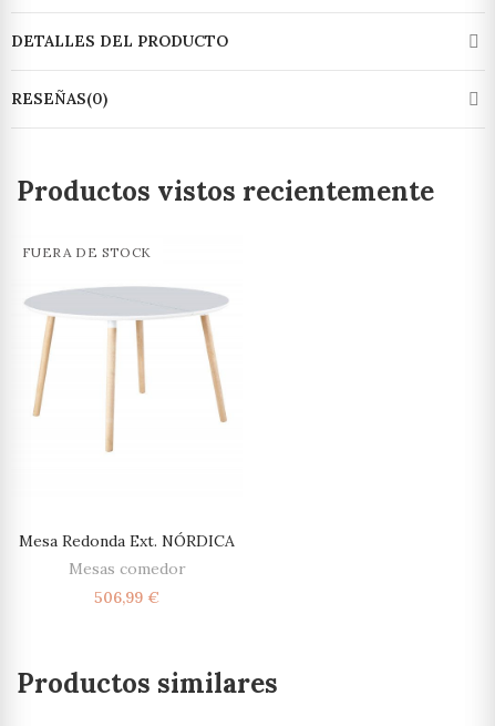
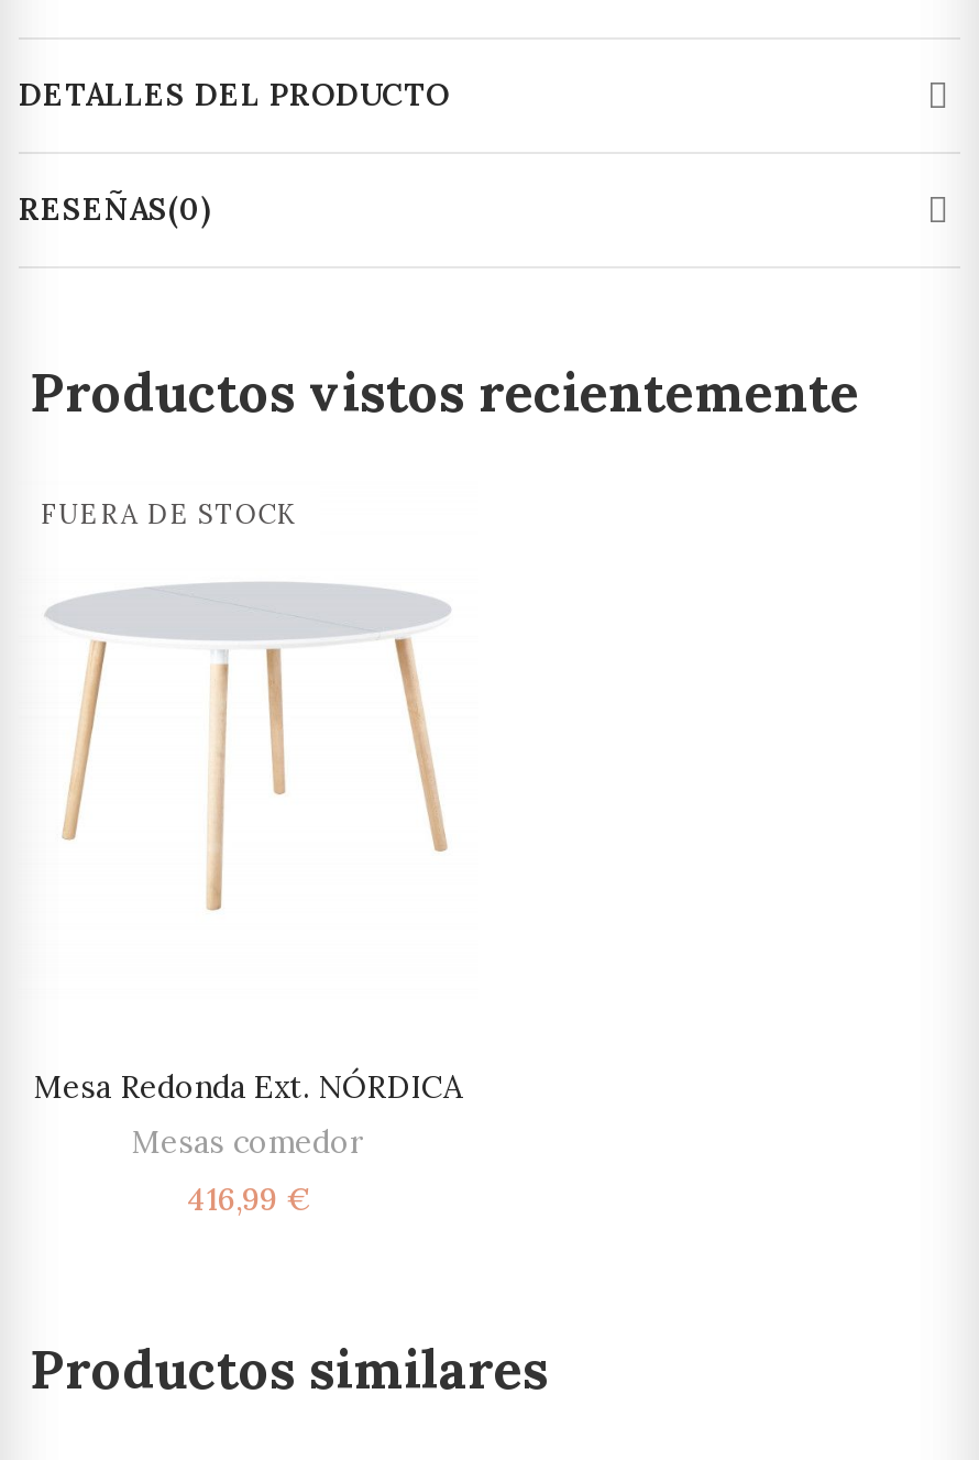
[94,587,159,607] 506,99 € -> [187,1178,310,1218] 416,99 €

